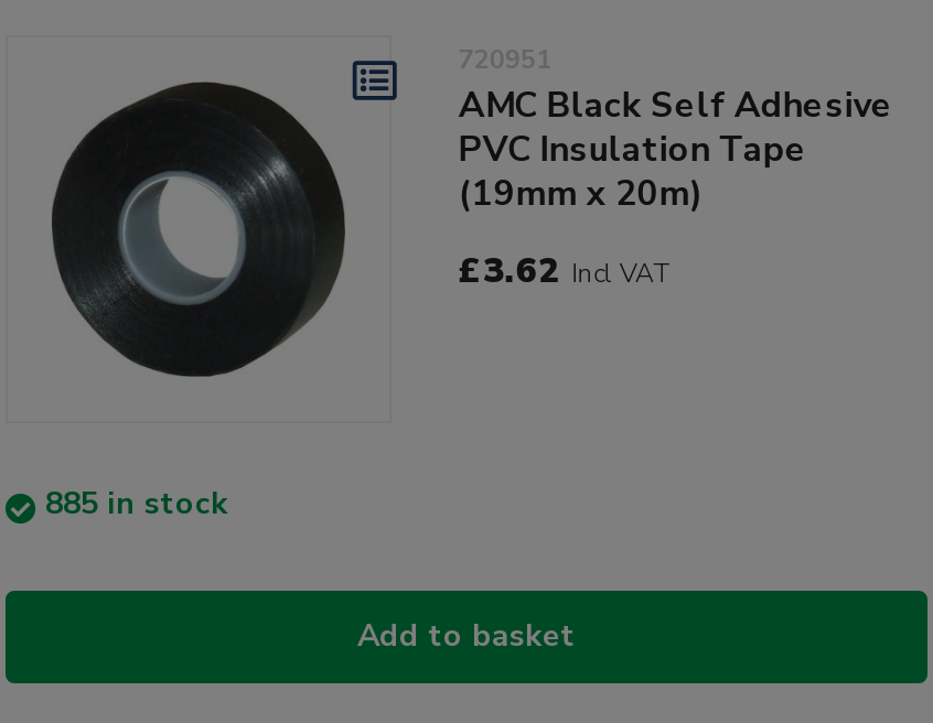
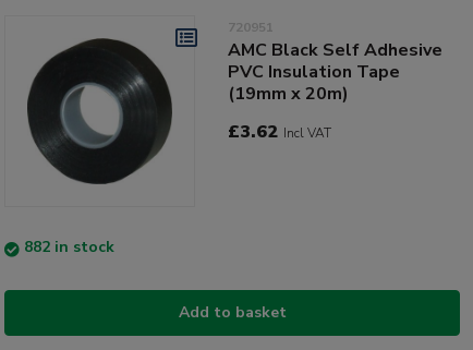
[45,482,228,524] 885 in stock -> [24,236,114,257] 882 in stock

